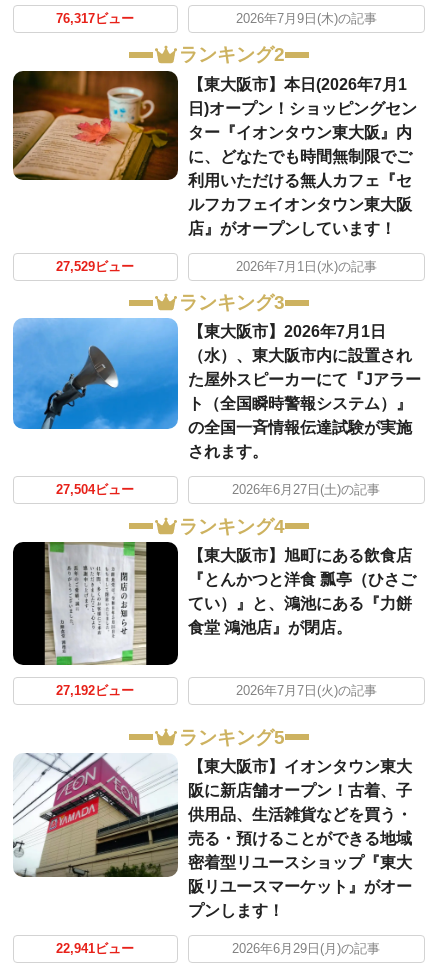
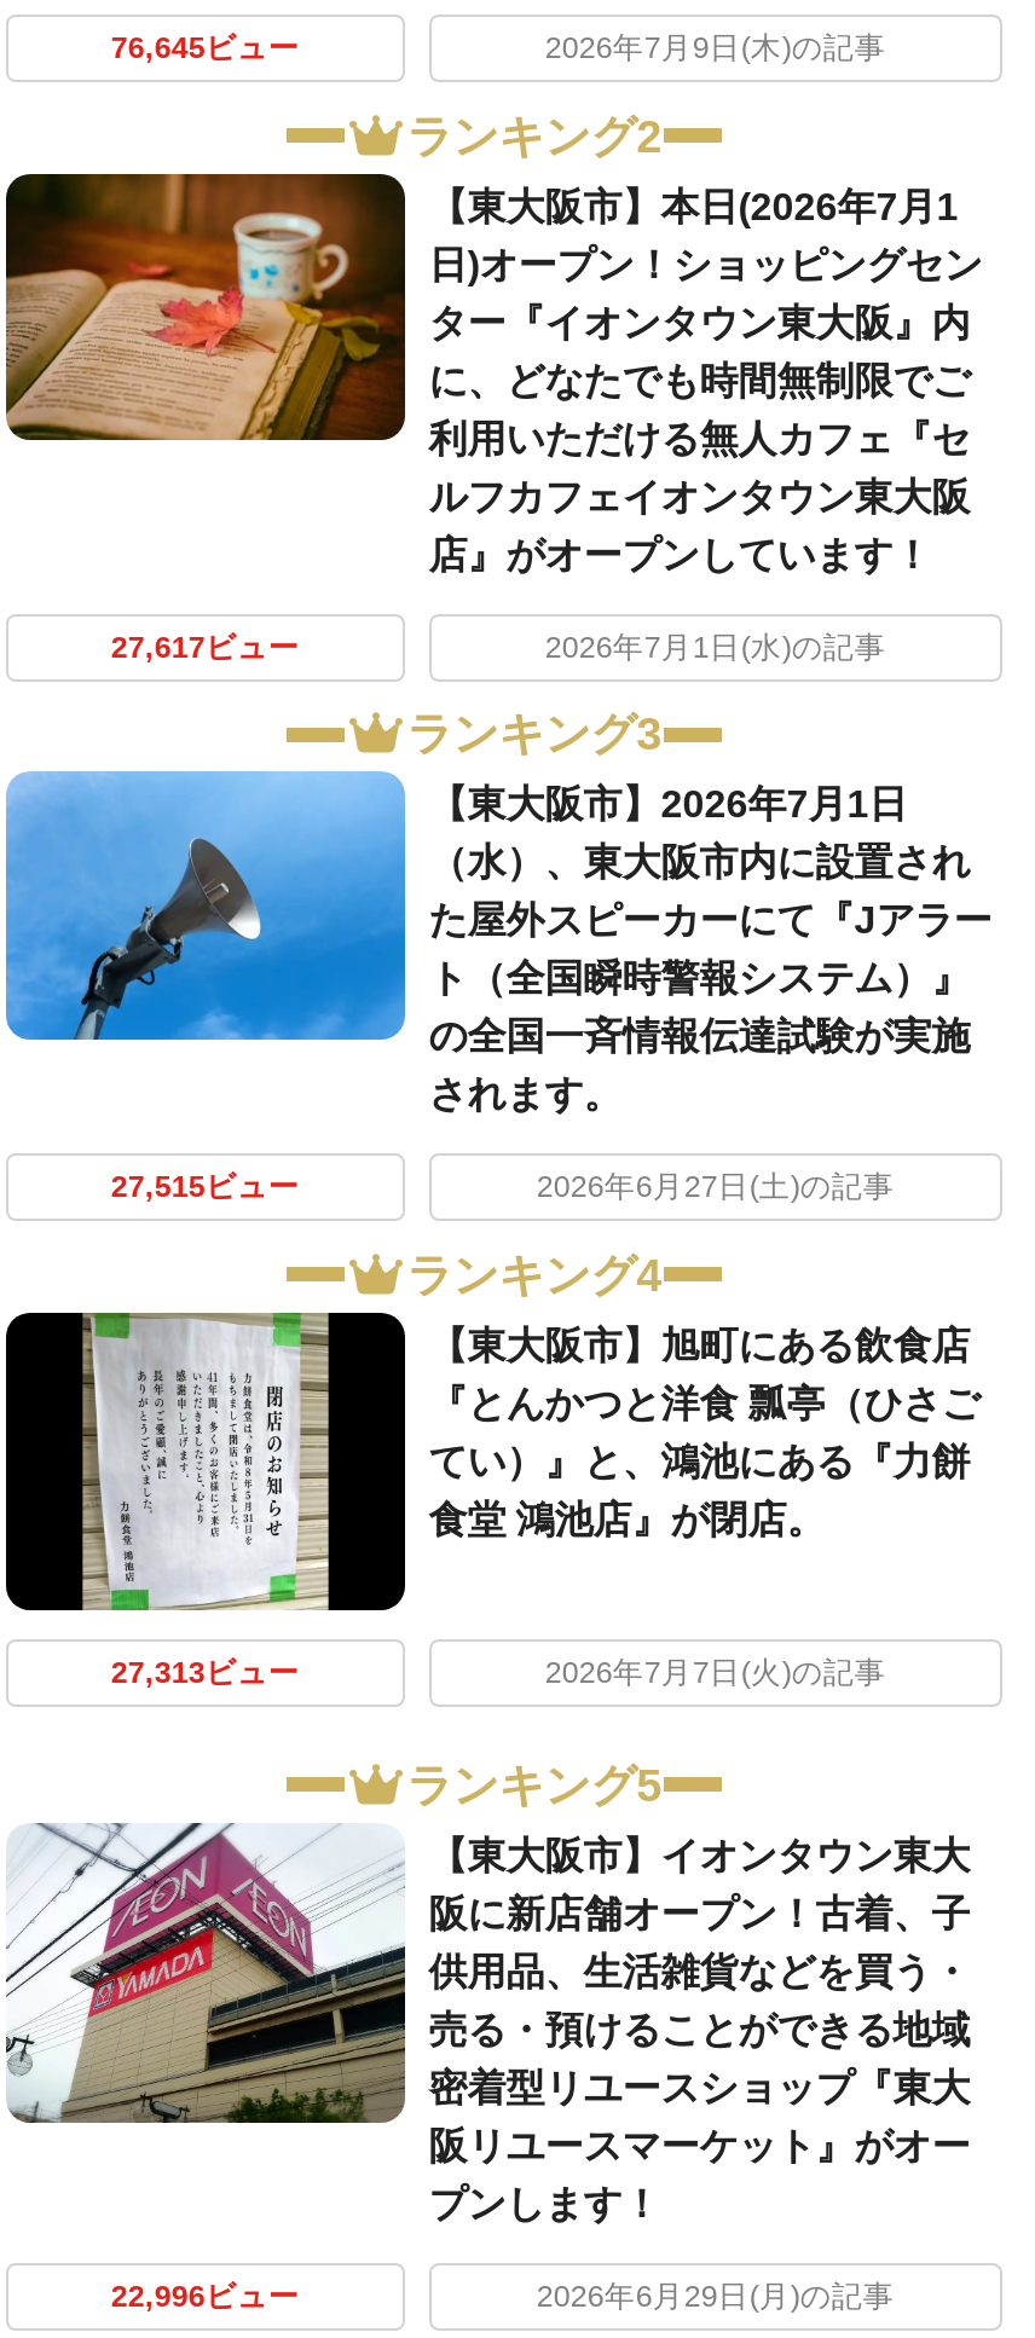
[56,12,134,26] 76,317ビュー -> [111,31,299,65] 76,645ビュー
[56,259,134,273] 27,529ビュー -> [111,630,299,664] 27,617ビュー
[56,483,134,497] 27,504ビュー -> [111,1170,299,1204] 27,515ビュー
[56,684,134,698] 27,192ビュー -> [111,1657,299,1691] 27,313ビュー
[56,942,134,956] 22,941ビュー -> [111,2279,299,2313] 22,996ビュー

